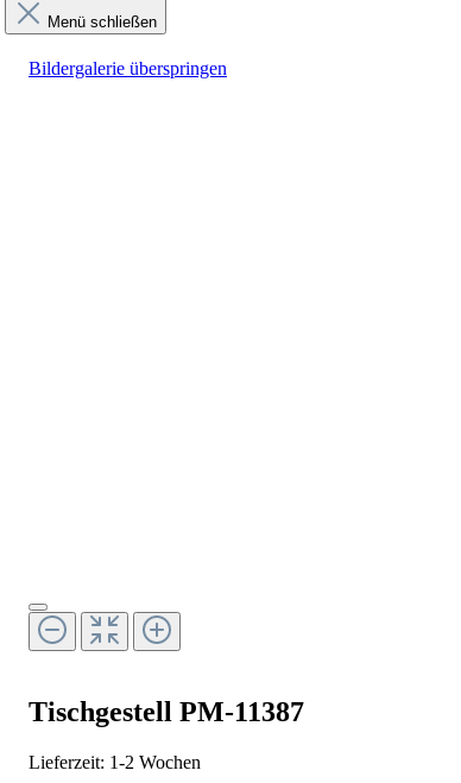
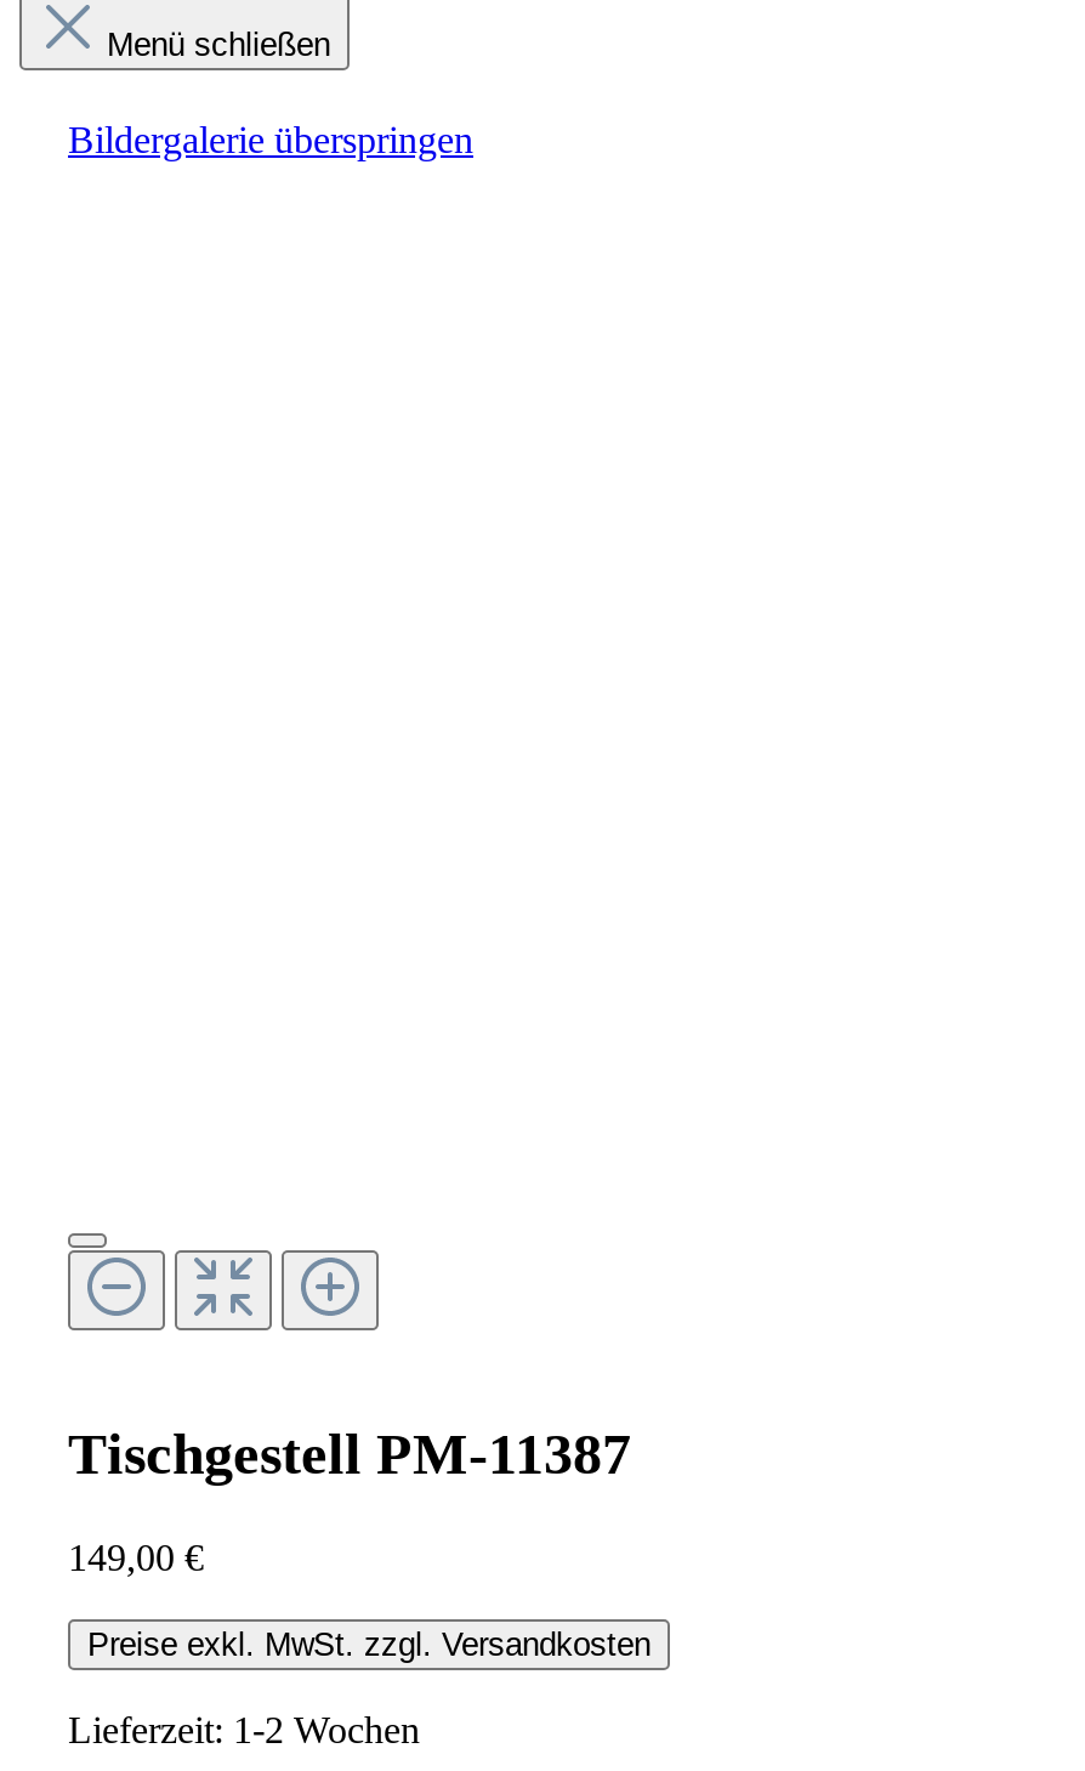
none -> [68,1536,651,1662] 149,00 € | Preise exkl. MwSt. zzgl. Versandkosten

